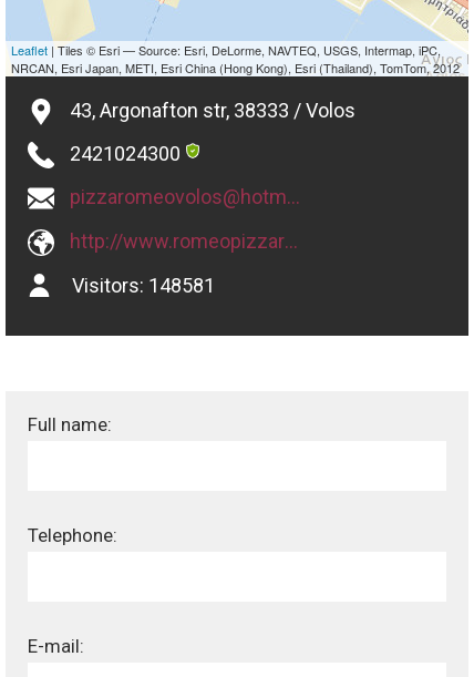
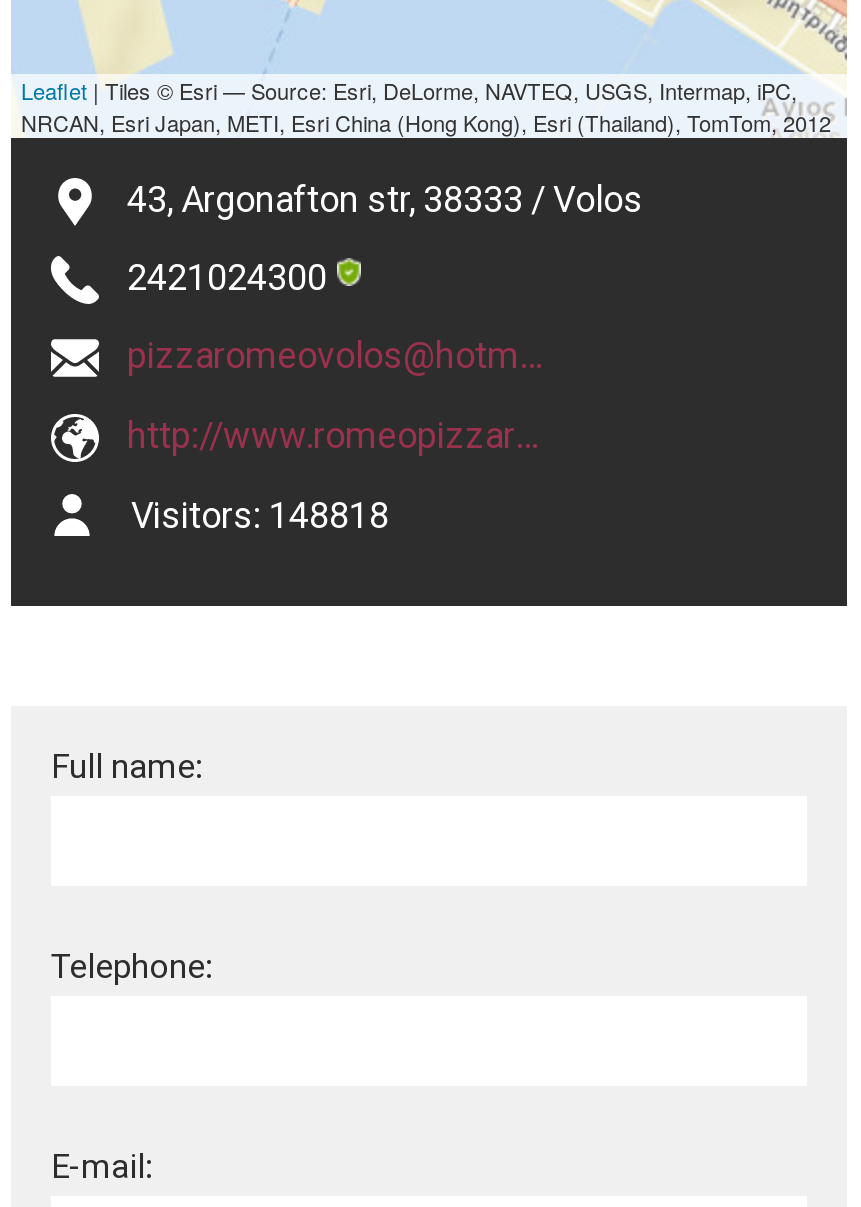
[72,273,215,297] Visitors: 148581 -> [131,493,389,535] Visitors: 148818

